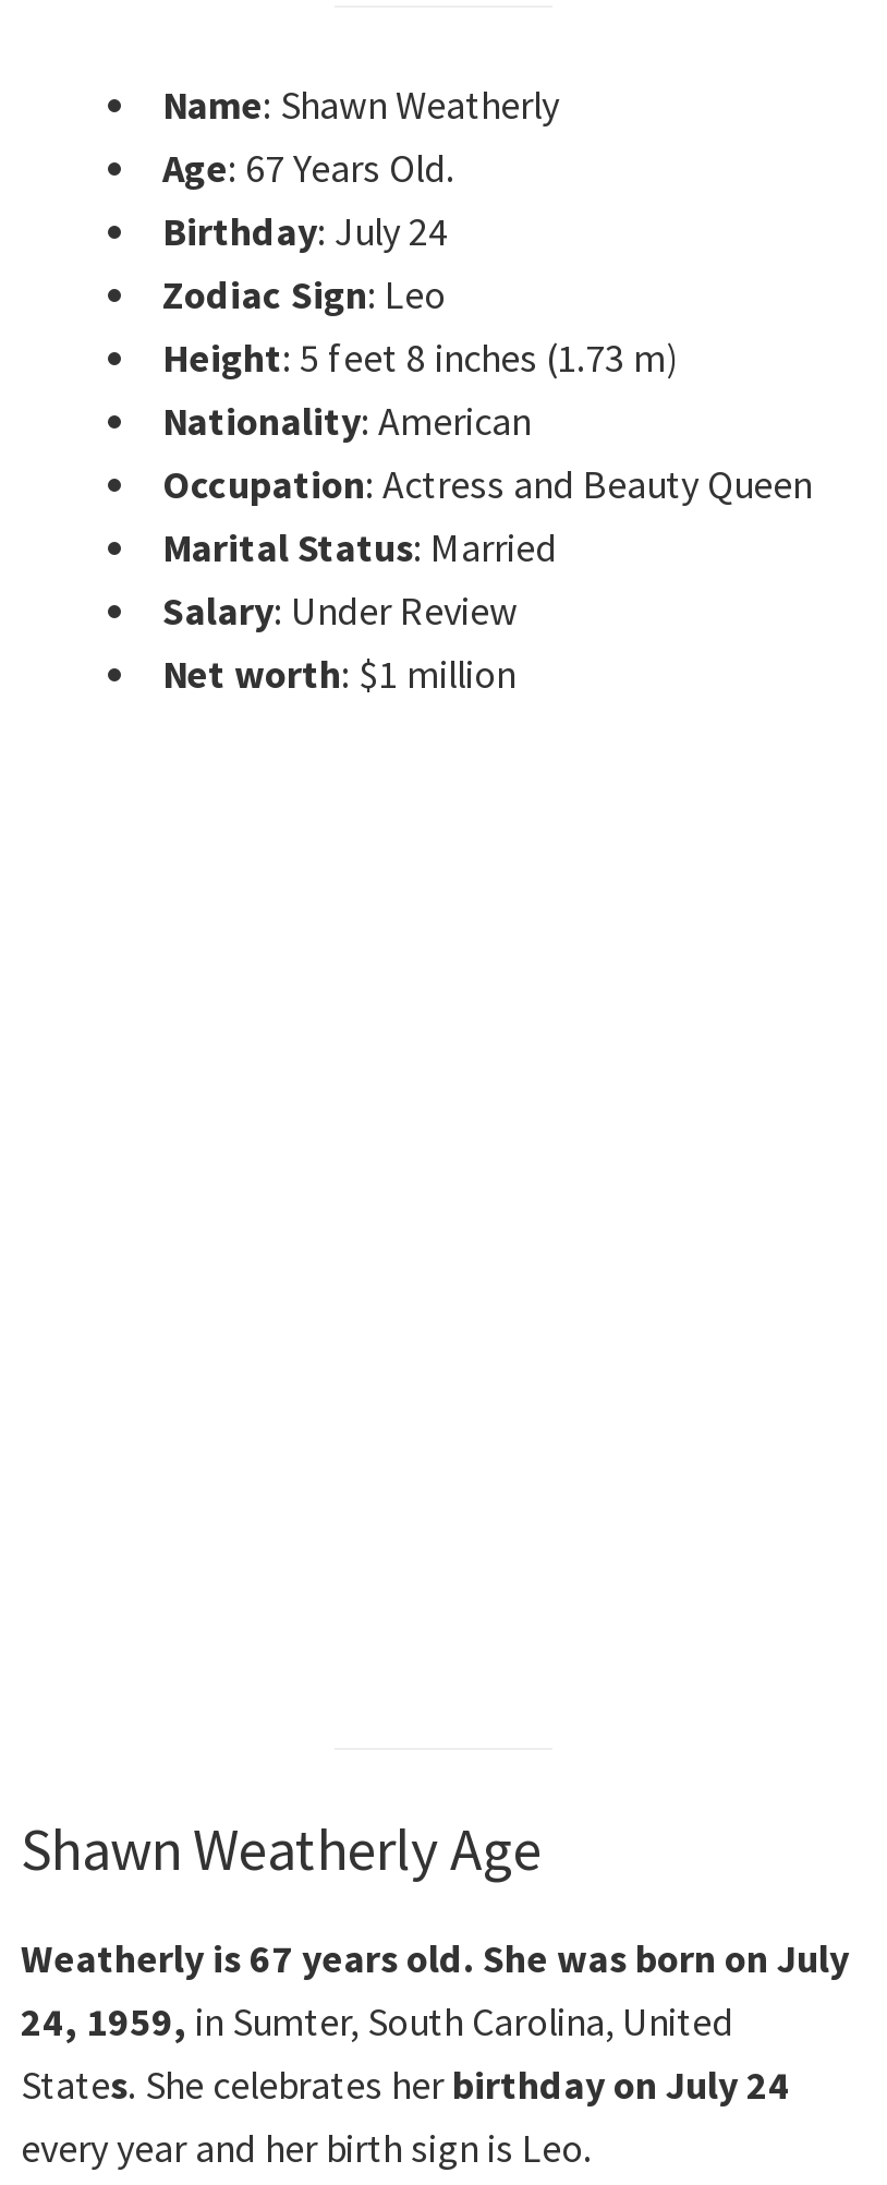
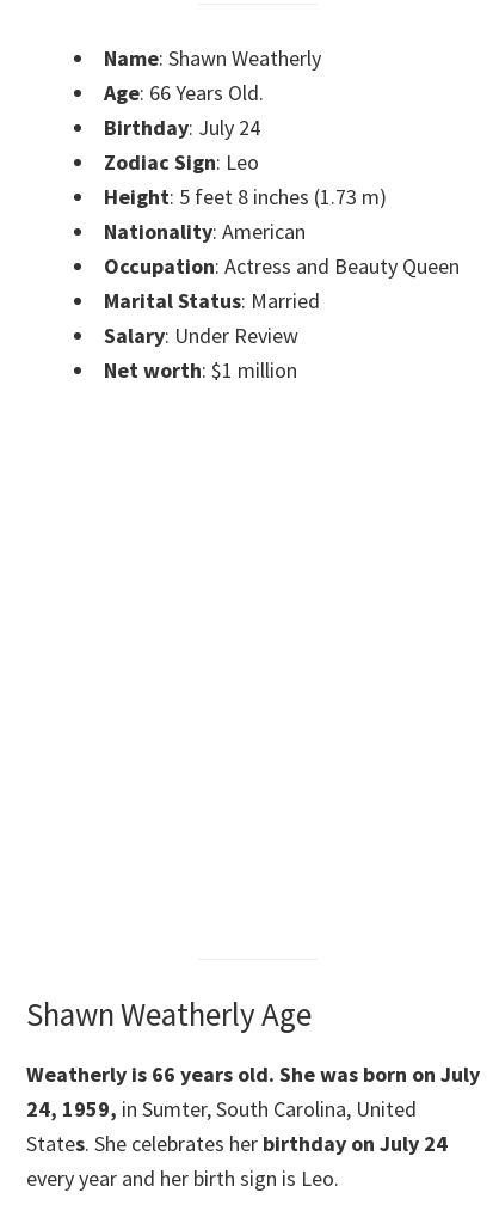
[162,142,454,192] Age: 67 Years Old. -> [104,78,264,106] Age: 66 Years Old.
[21,1934,849,1984] Weatherly is 67 years old. She was born on July -> [26,1061,480,1088] Weatherly is 66 years old. She was born on July

